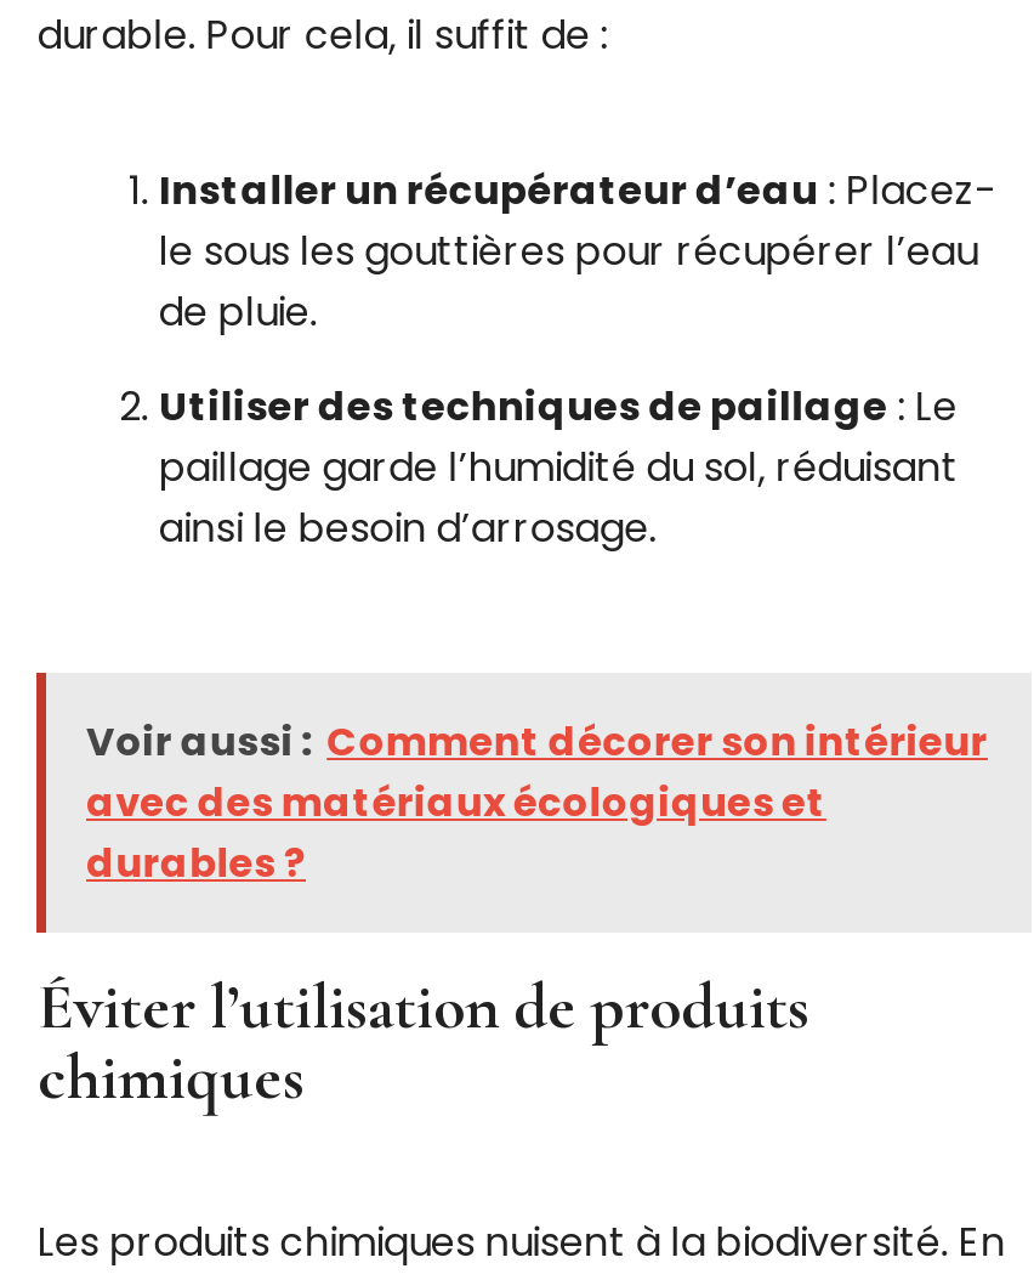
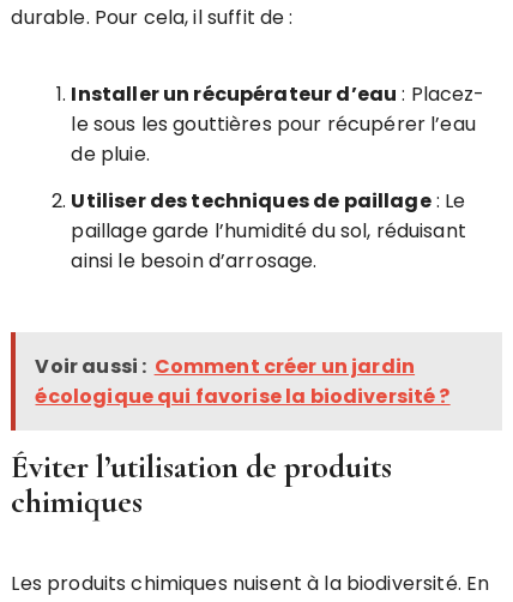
[86,714,988,891] Voir aussi : Comment décorer son intérieur | avec des matériaux écologiques et | durables ? -> [35,353,450,410] Voir aussi : Comment créer un jardin | écologique qui favorise la biodiversité ?

